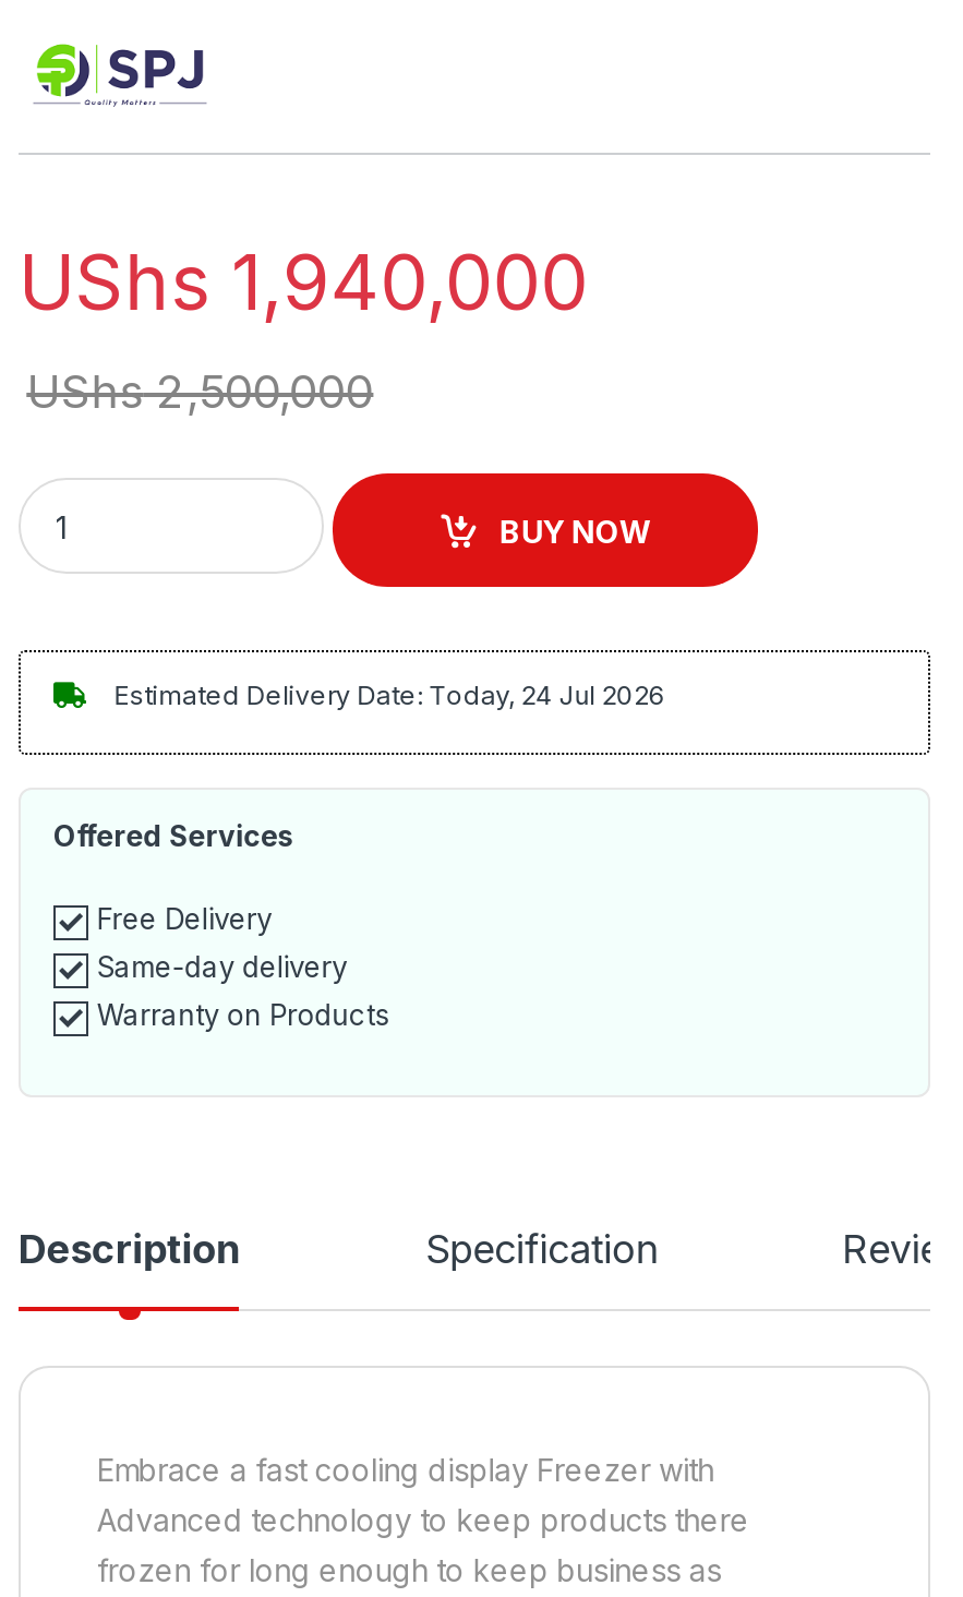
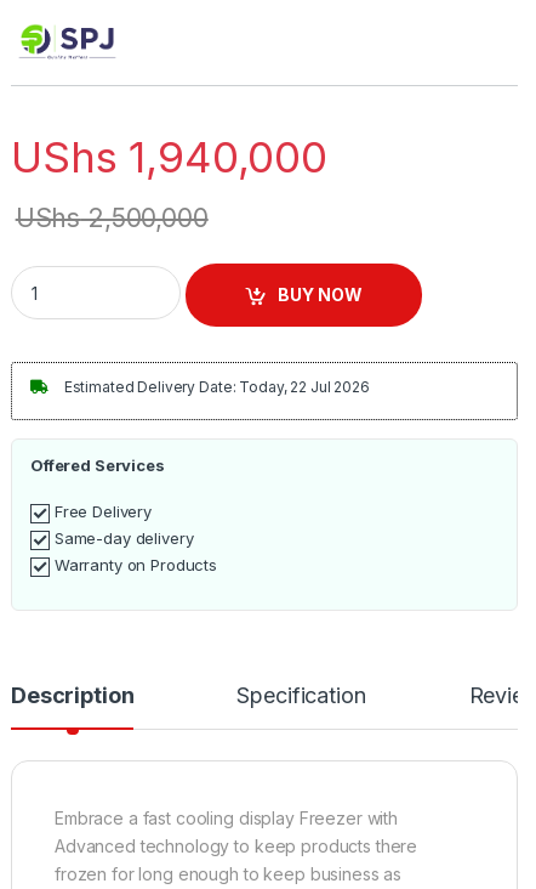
[108,679,666,712] Estimated Delivery Date: Today, 24 Jul 2026 -> [61,378,370,396] Estimated Delivery Date: Today, 22 Jul 2026

